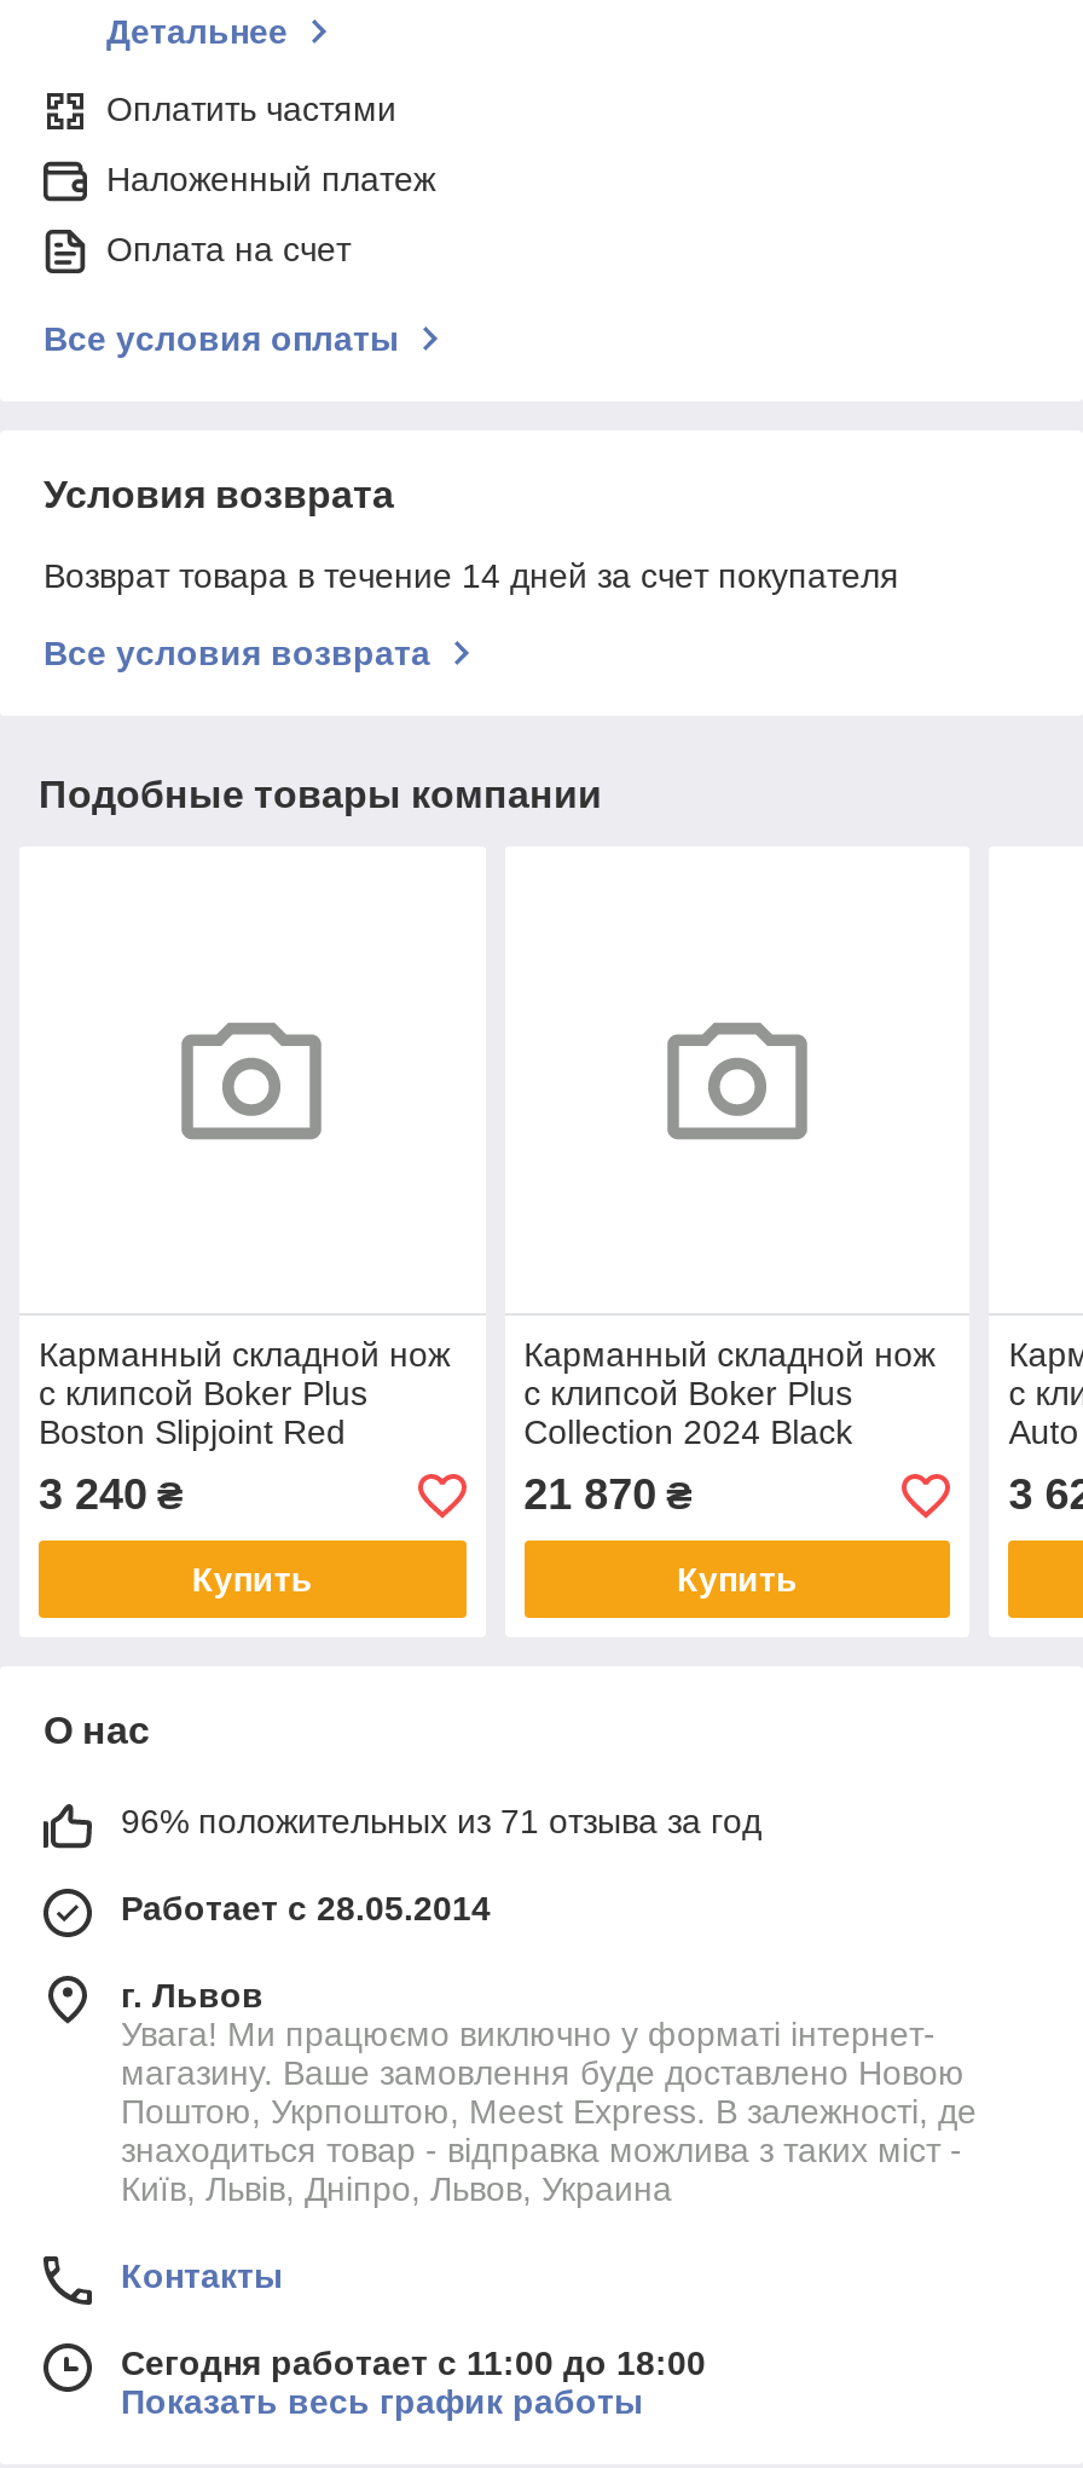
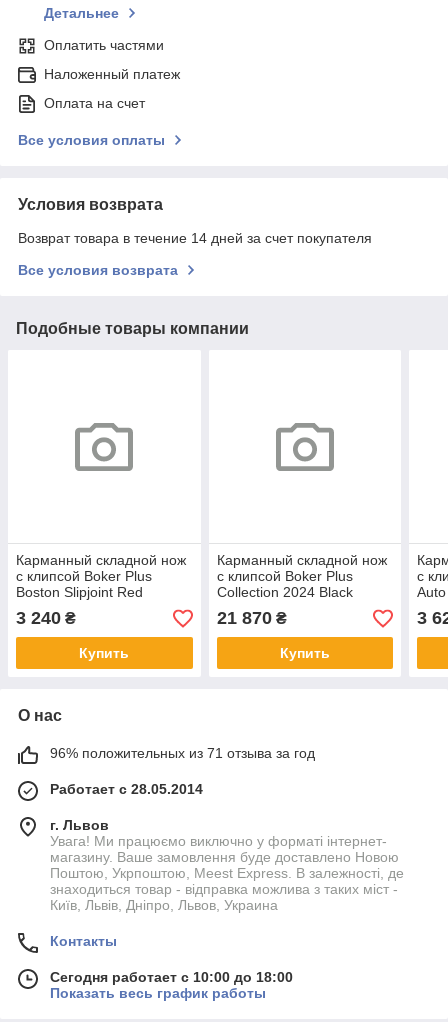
[121,2343,706,2382] Сегодня работает с 11:00 до 18:00 -> [50,969,293,985] Сегодня работает с 10:00 до 18:00

